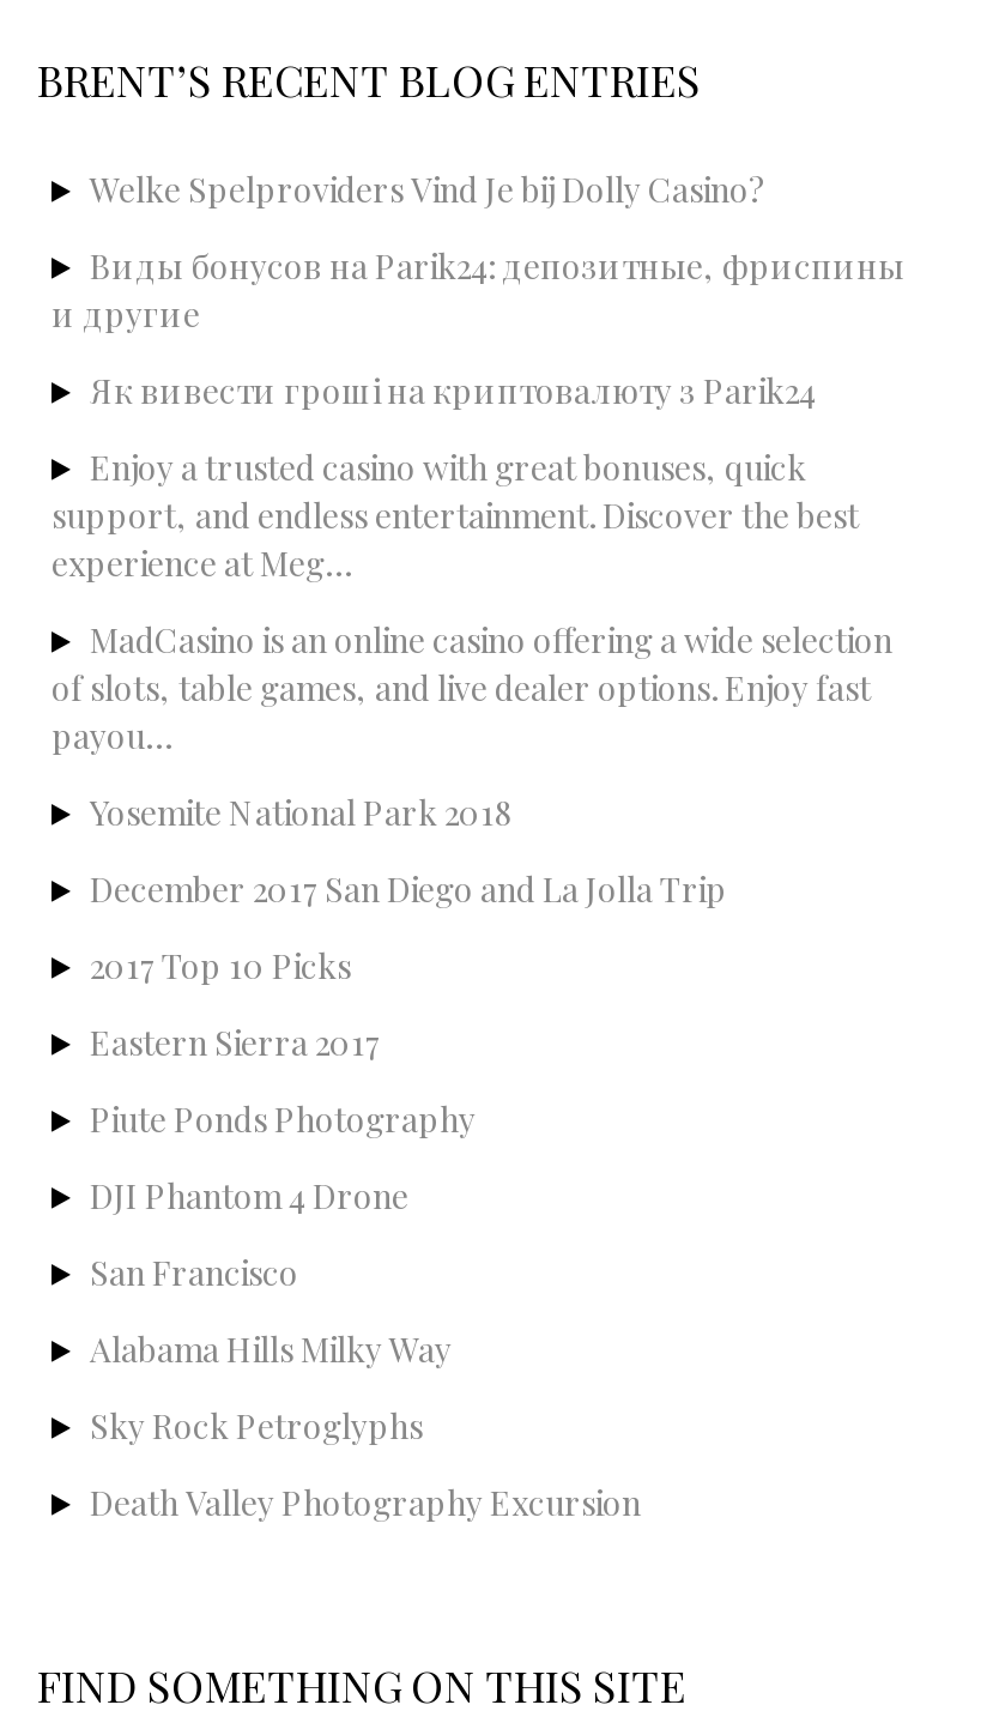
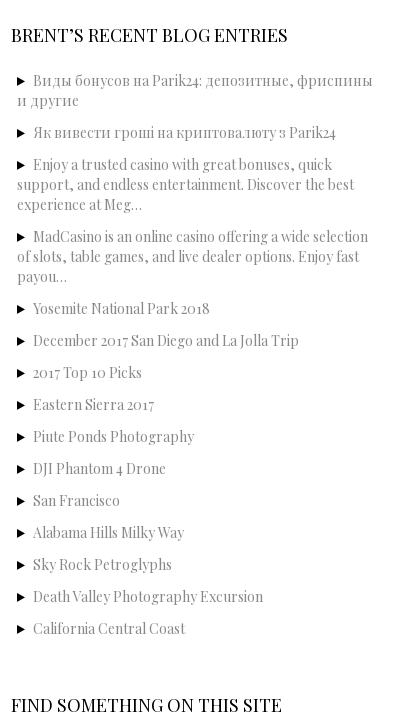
[90,166,765,211] Welke Spelproviders Vind Je bij Dolly Casino? -> none
moved [52,242,904,1524] -> [17,71,373,606]: Виды бонусов на Parik24: депозитные, фриспины | и другие | Як вивести гроші на криптовалюту з Parik24 | ... | Sky Rock Petroglyphs | Death Valley Photography Excursion
none -> [33,619,185,638] California Central Coast

